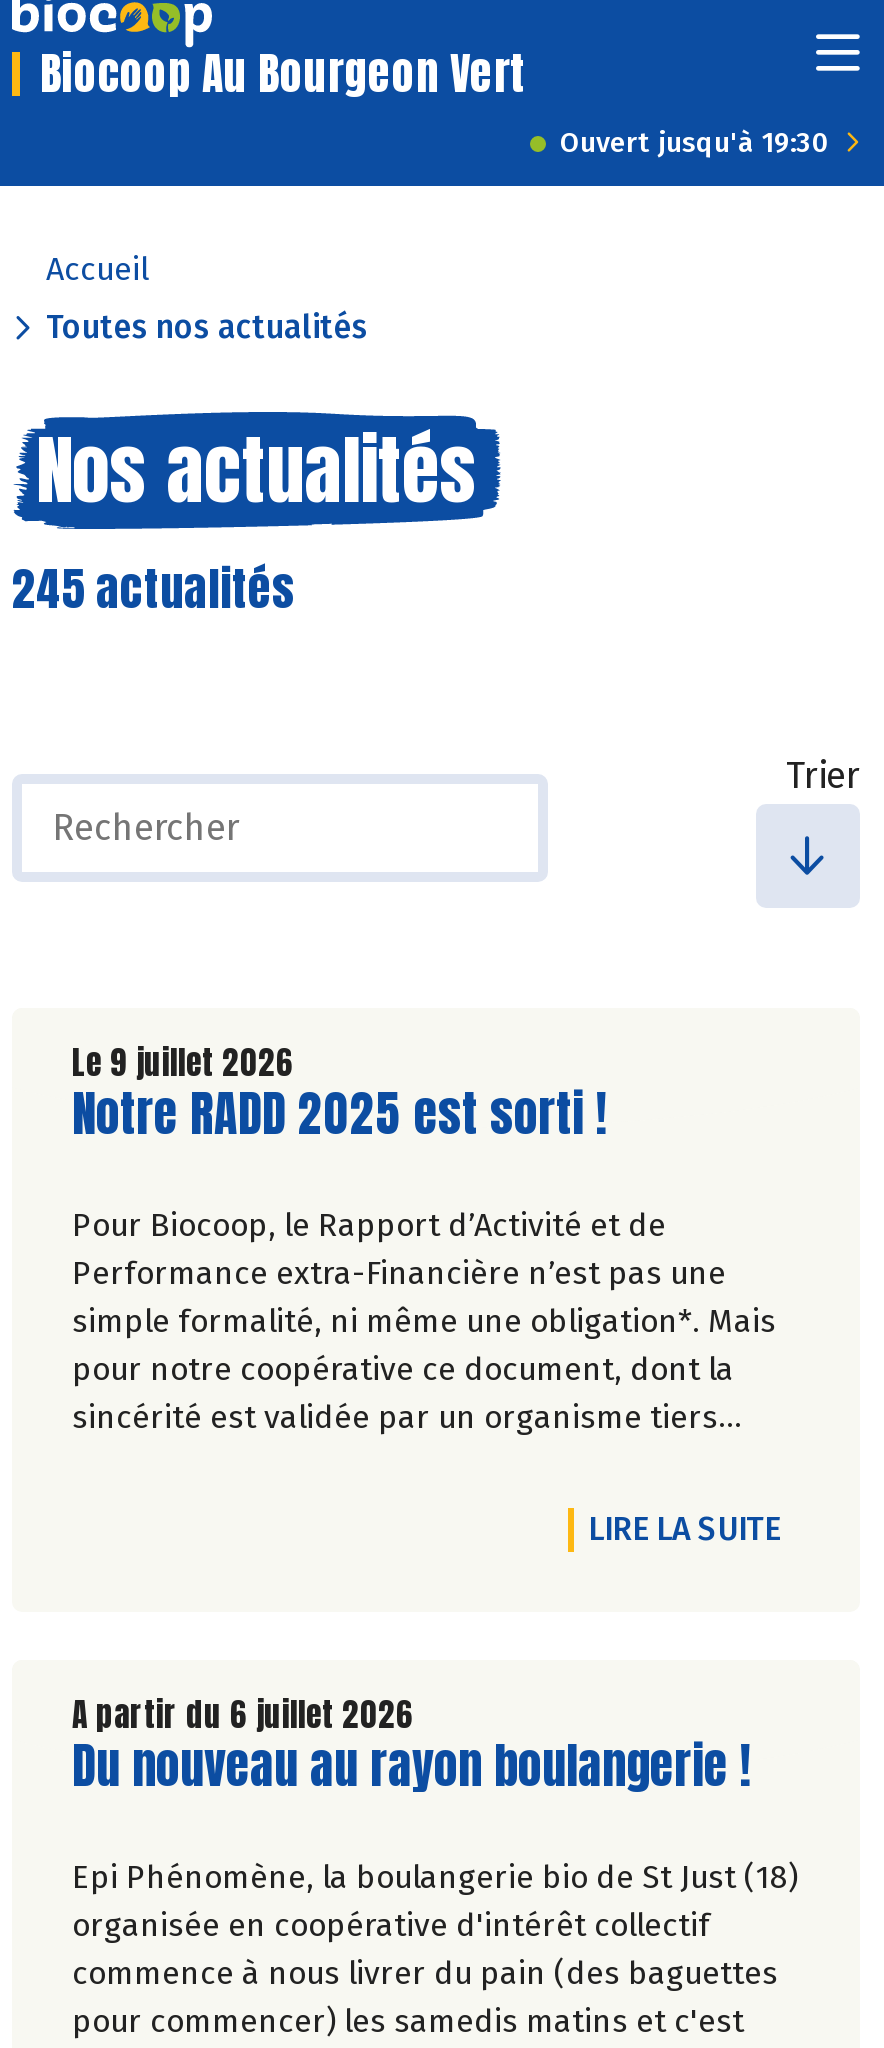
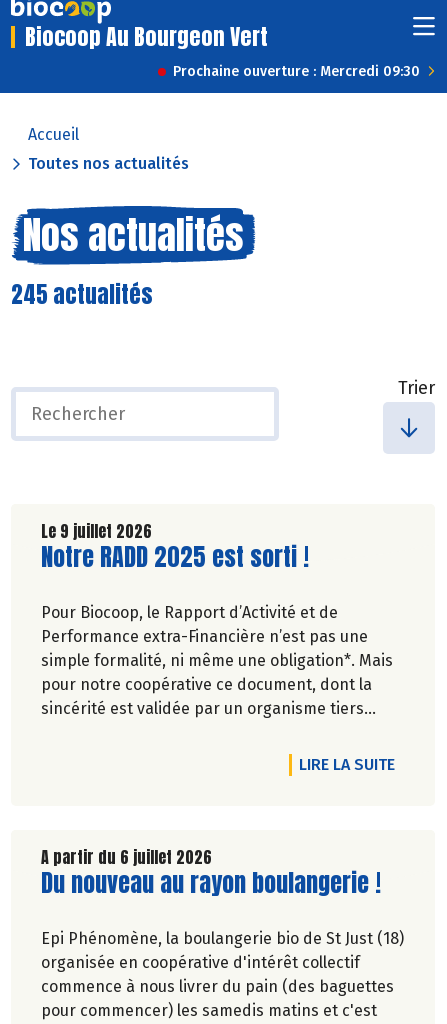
[560,126,830,160] Ouvert jusqu'à 19:30 -> [173,63,420,80] Prochaine ouverture : Mercredi 09:30

